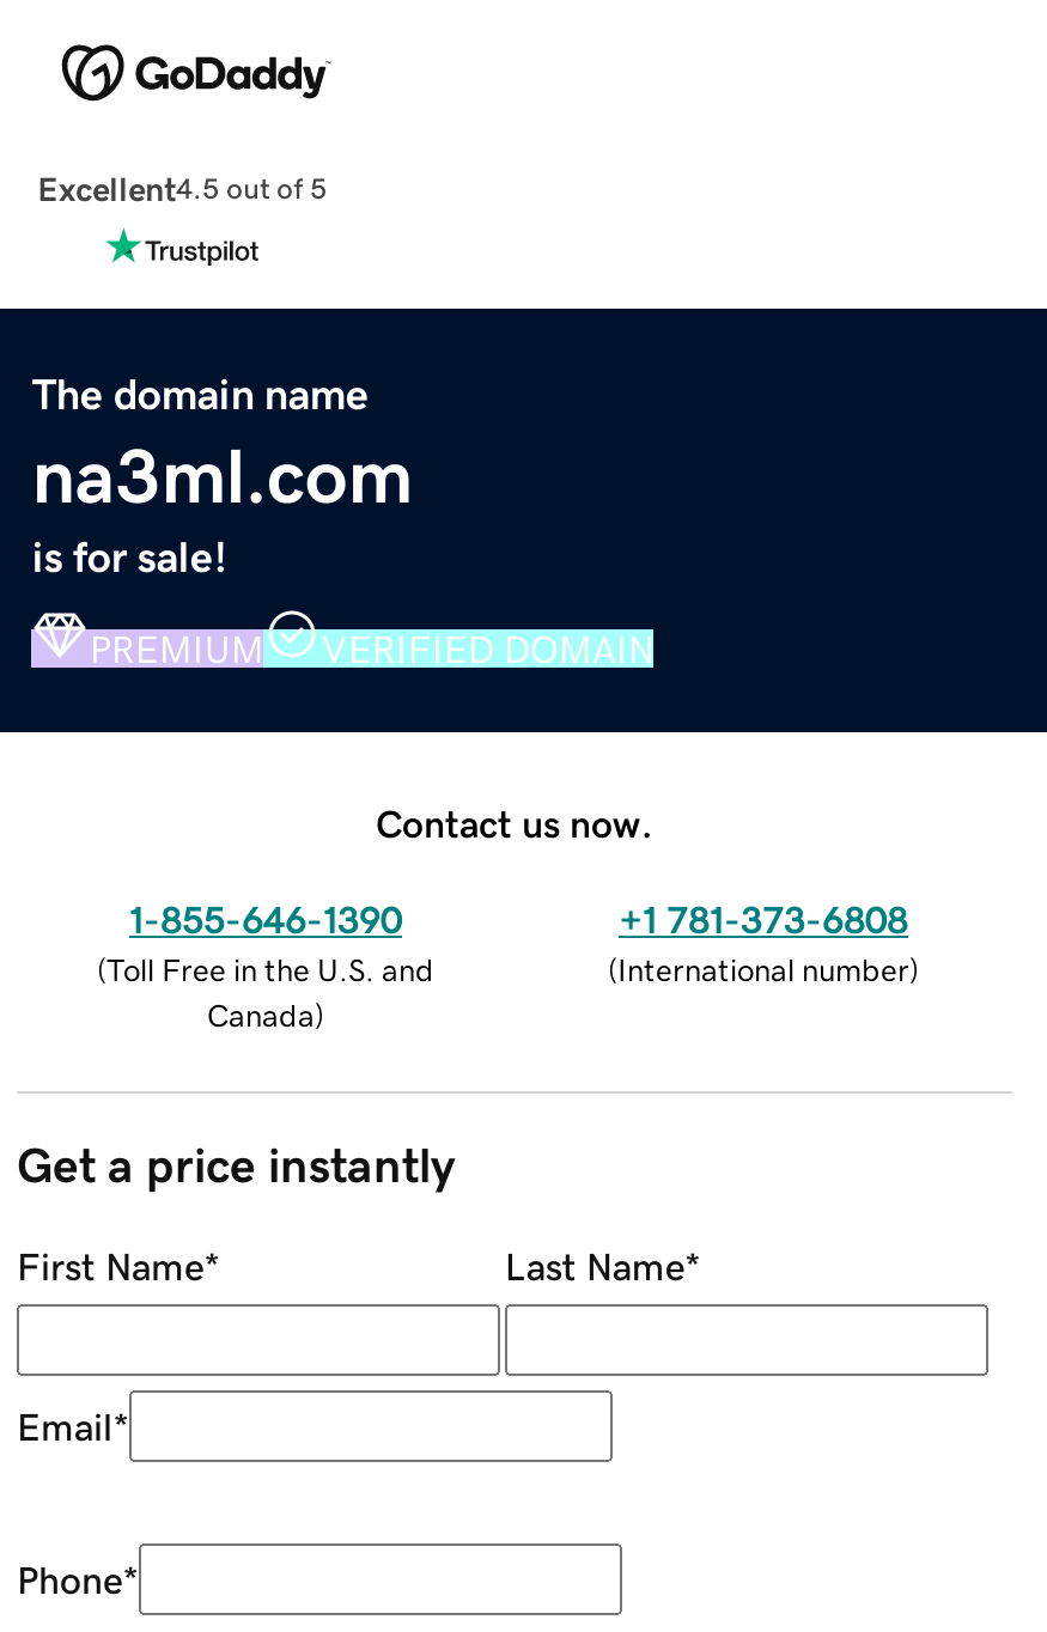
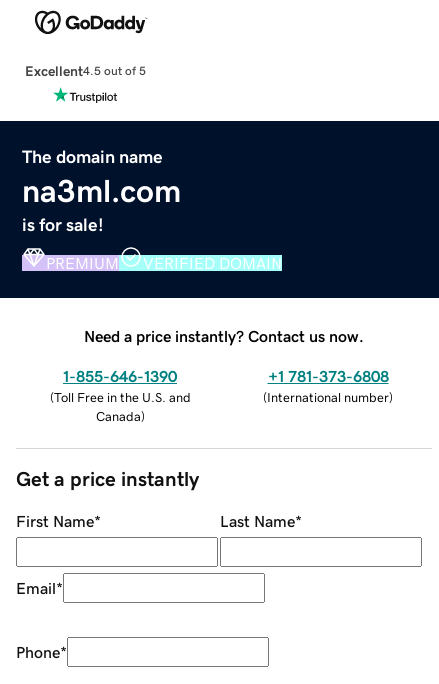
[376,803,653,841] Contact us now. -> [84,328,364,344] Need a price instantly? Contact us now.

